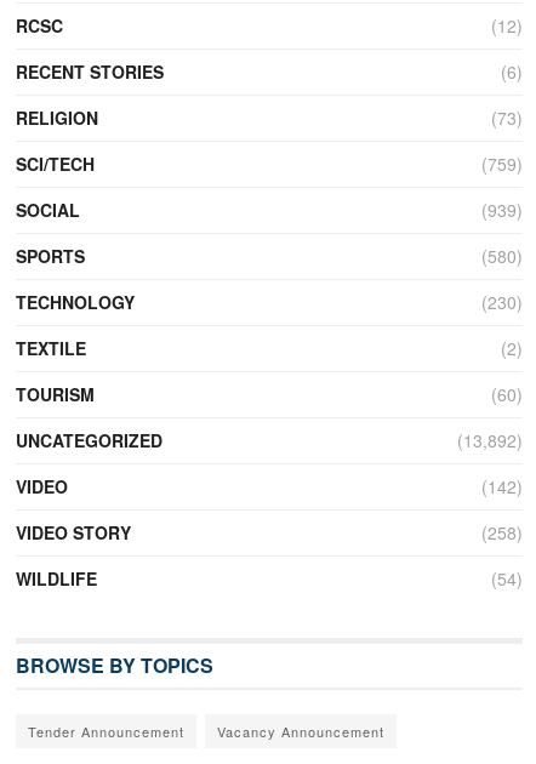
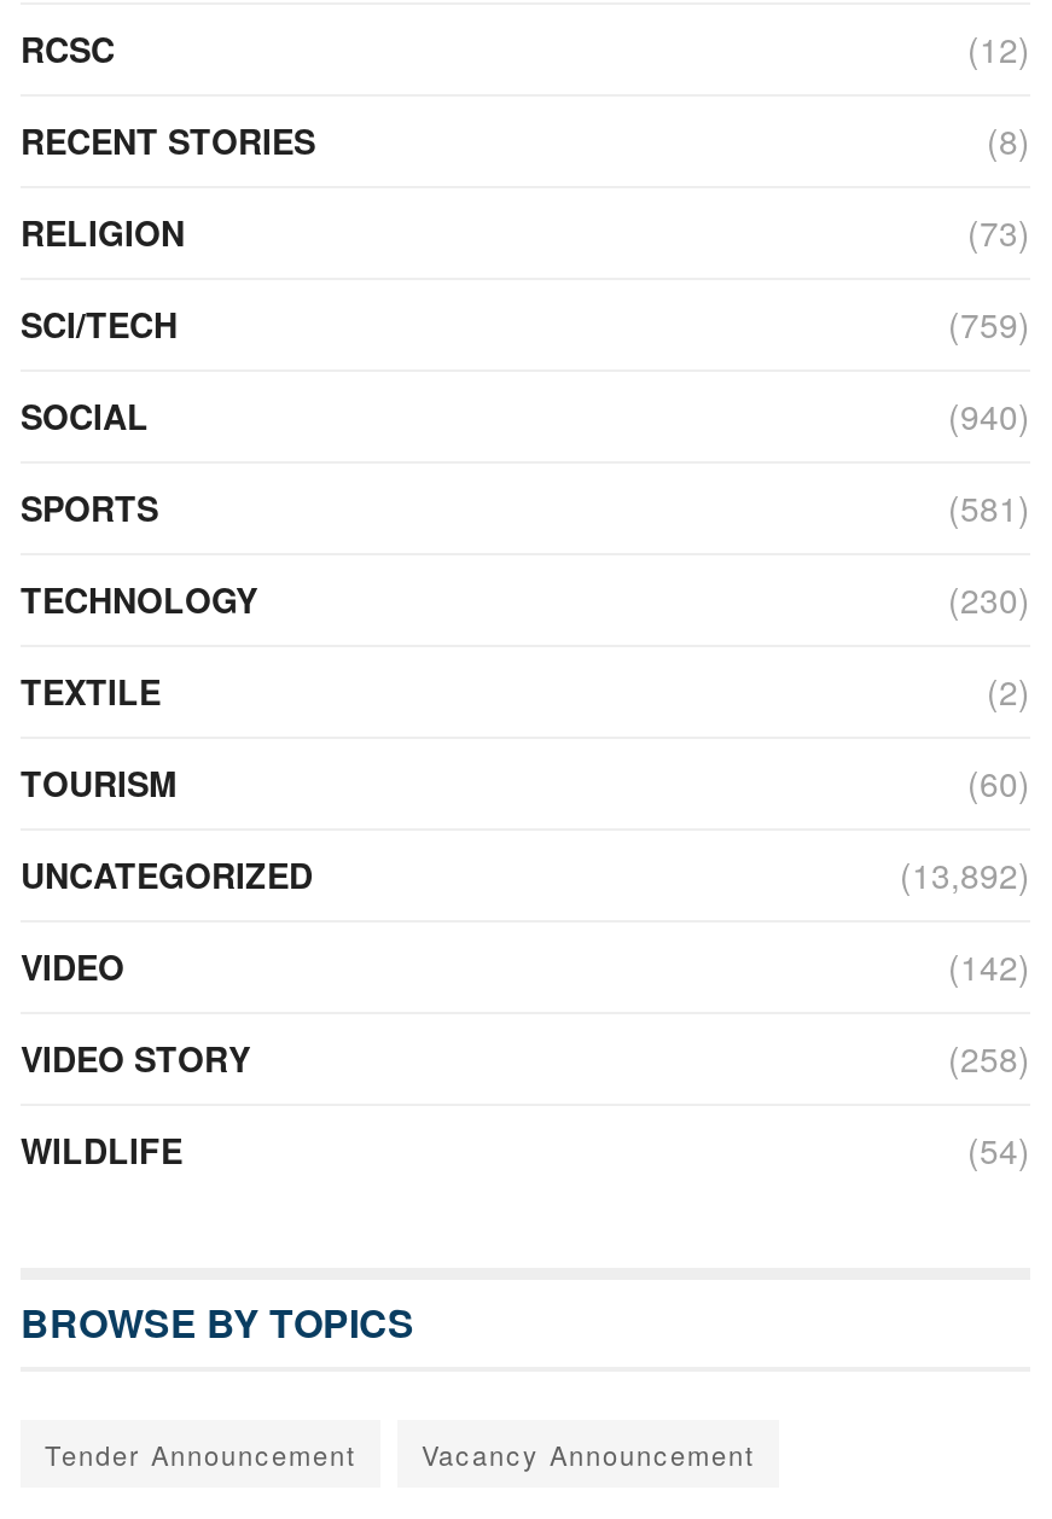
[501,59,523,83] (6) -> [987,115,1030,163] (8)
[481,197,523,222] (939) -> [948,390,1030,439] (940)
[481,243,523,268] (580) -> [948,482,1030,531] (581)

